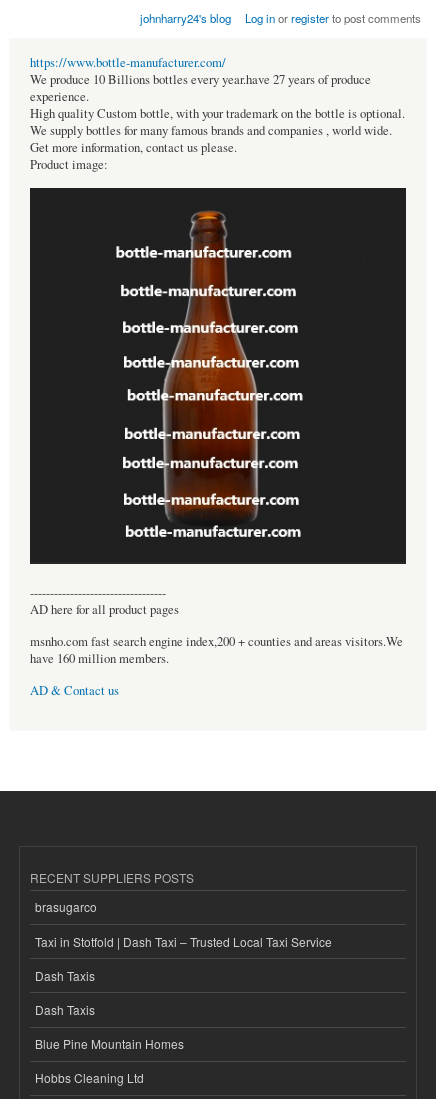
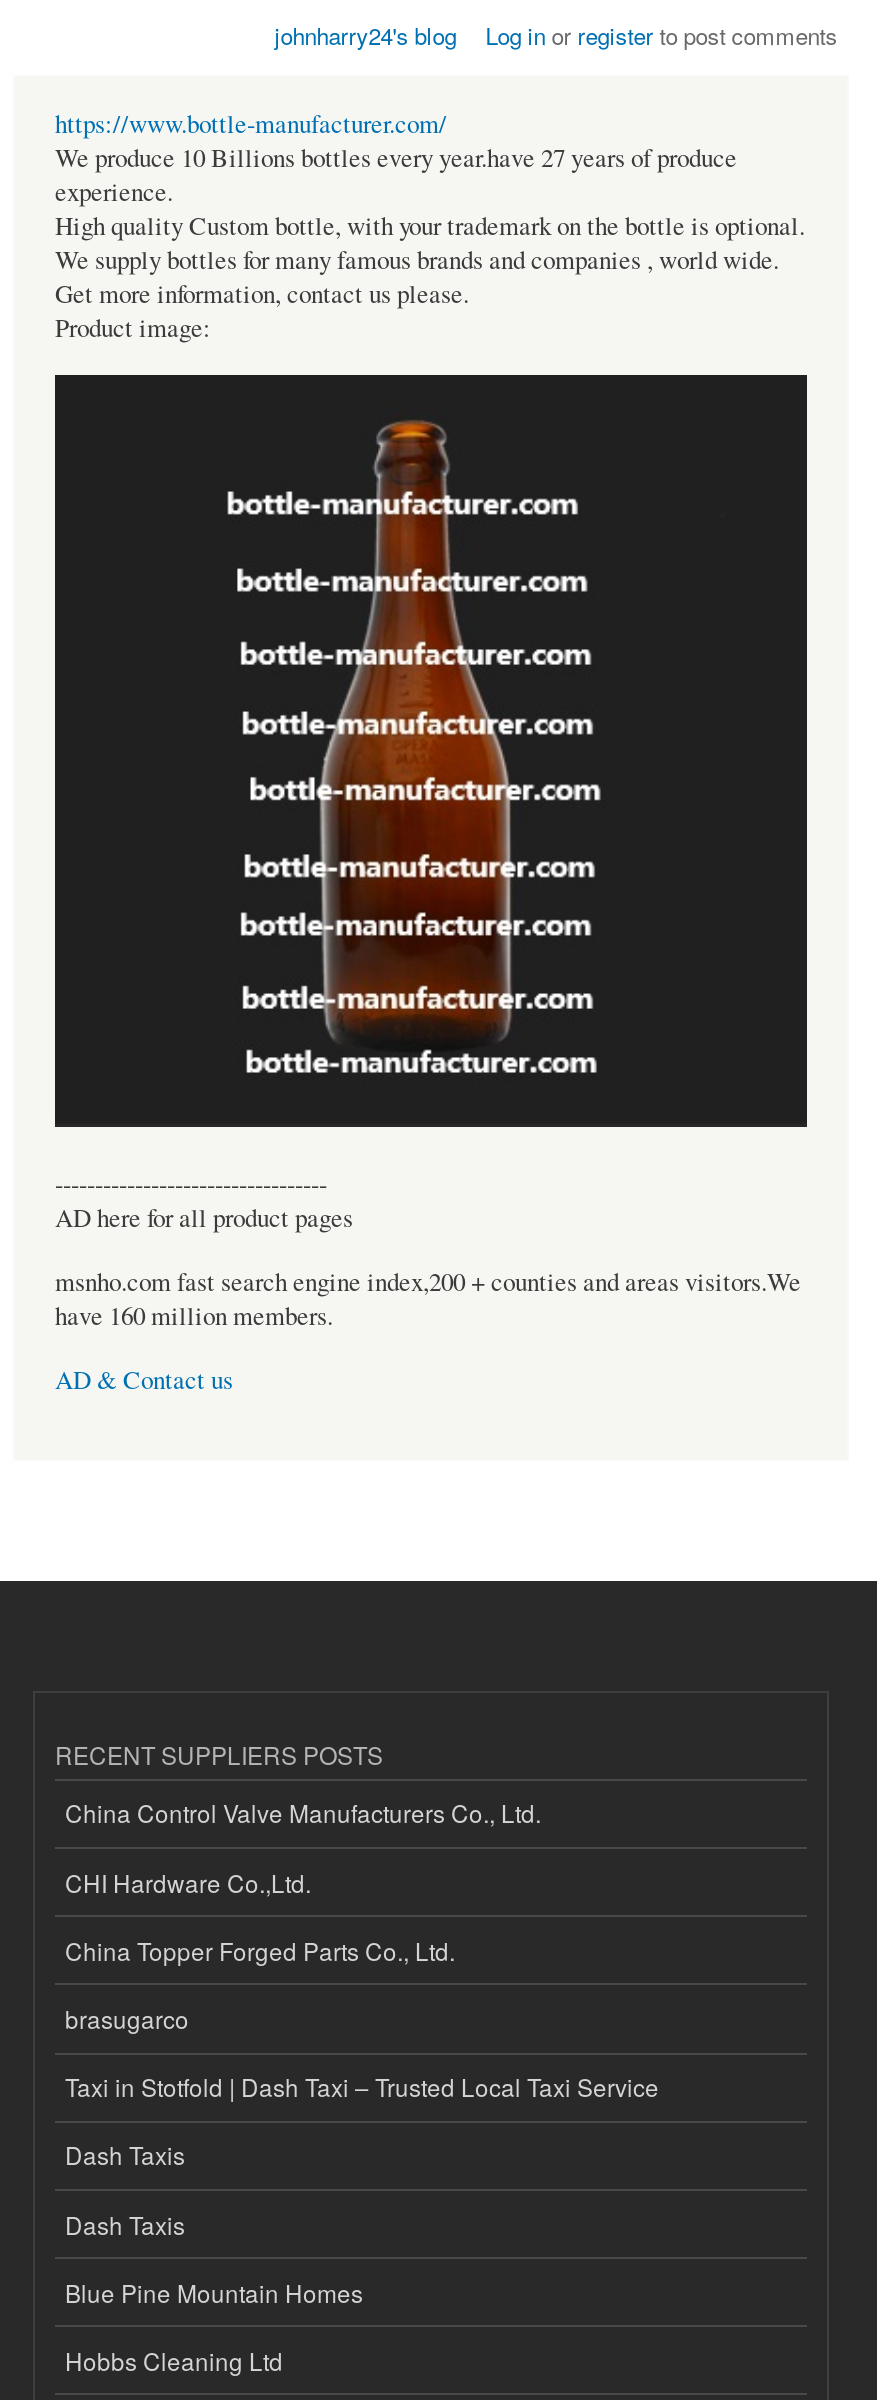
none -> [65,1796,541,1967] China Control Valve Manufacturers Co., Ltd. | CHI Hardware Co.,Ltd. | China Topper Forged Parts Co., Ltd.

